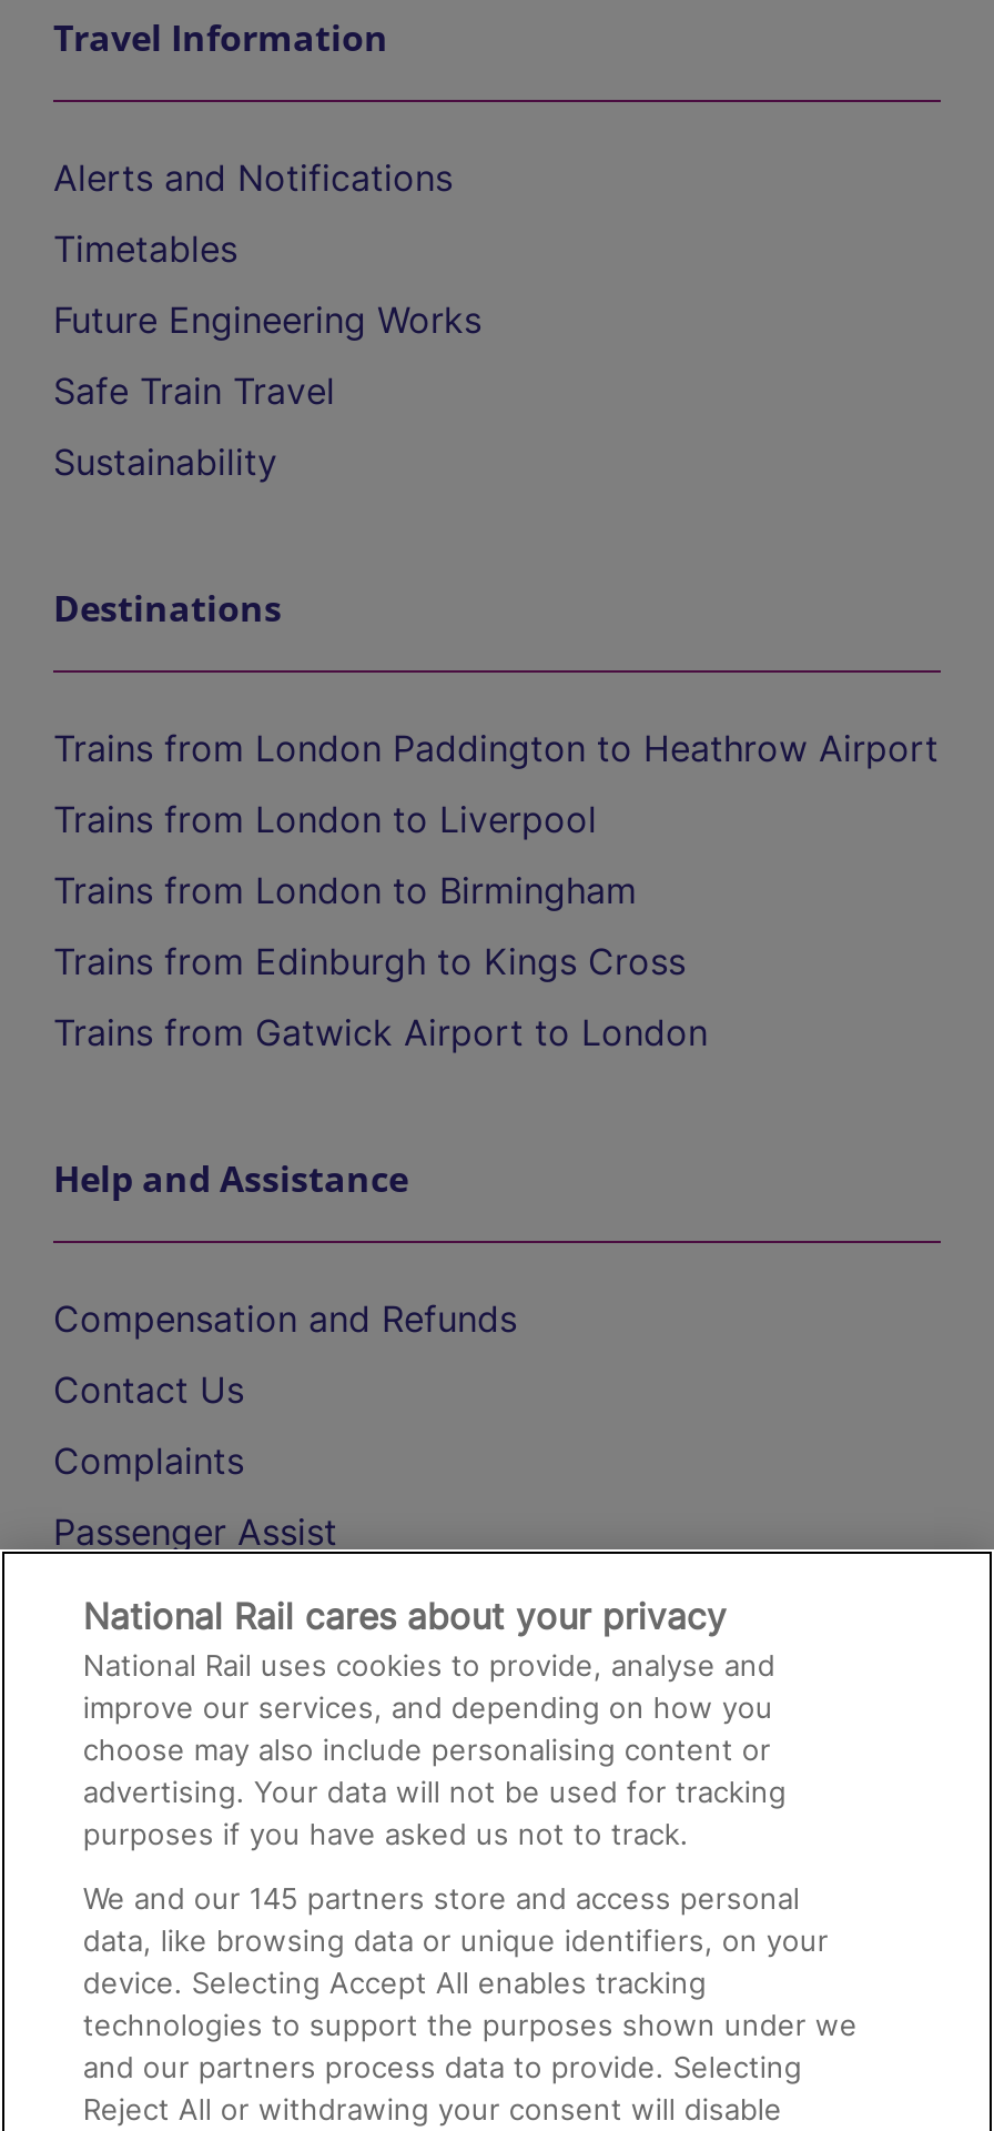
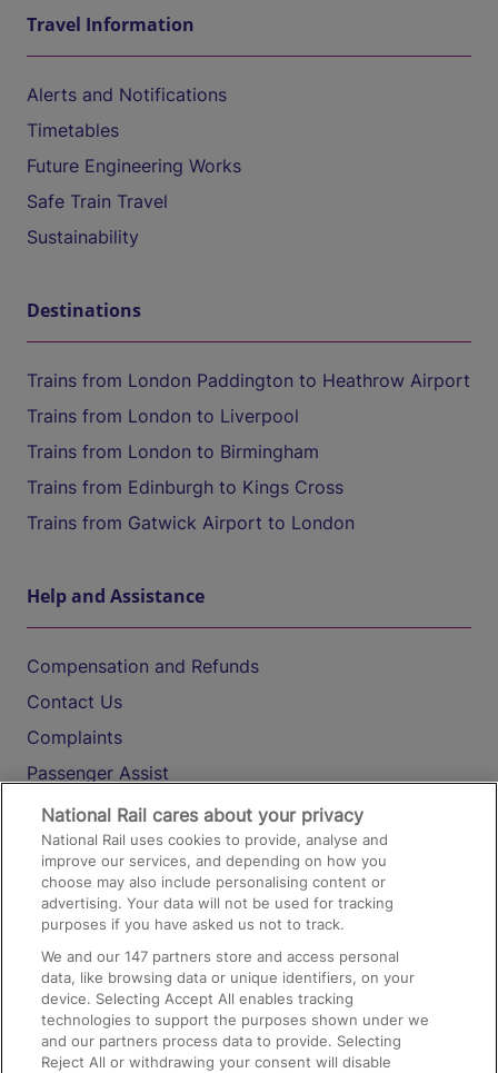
[83,1880,800,1916] We and our 145 partners store and access personal -> [42,947,400,965] We and our 147 partners store and access personal

